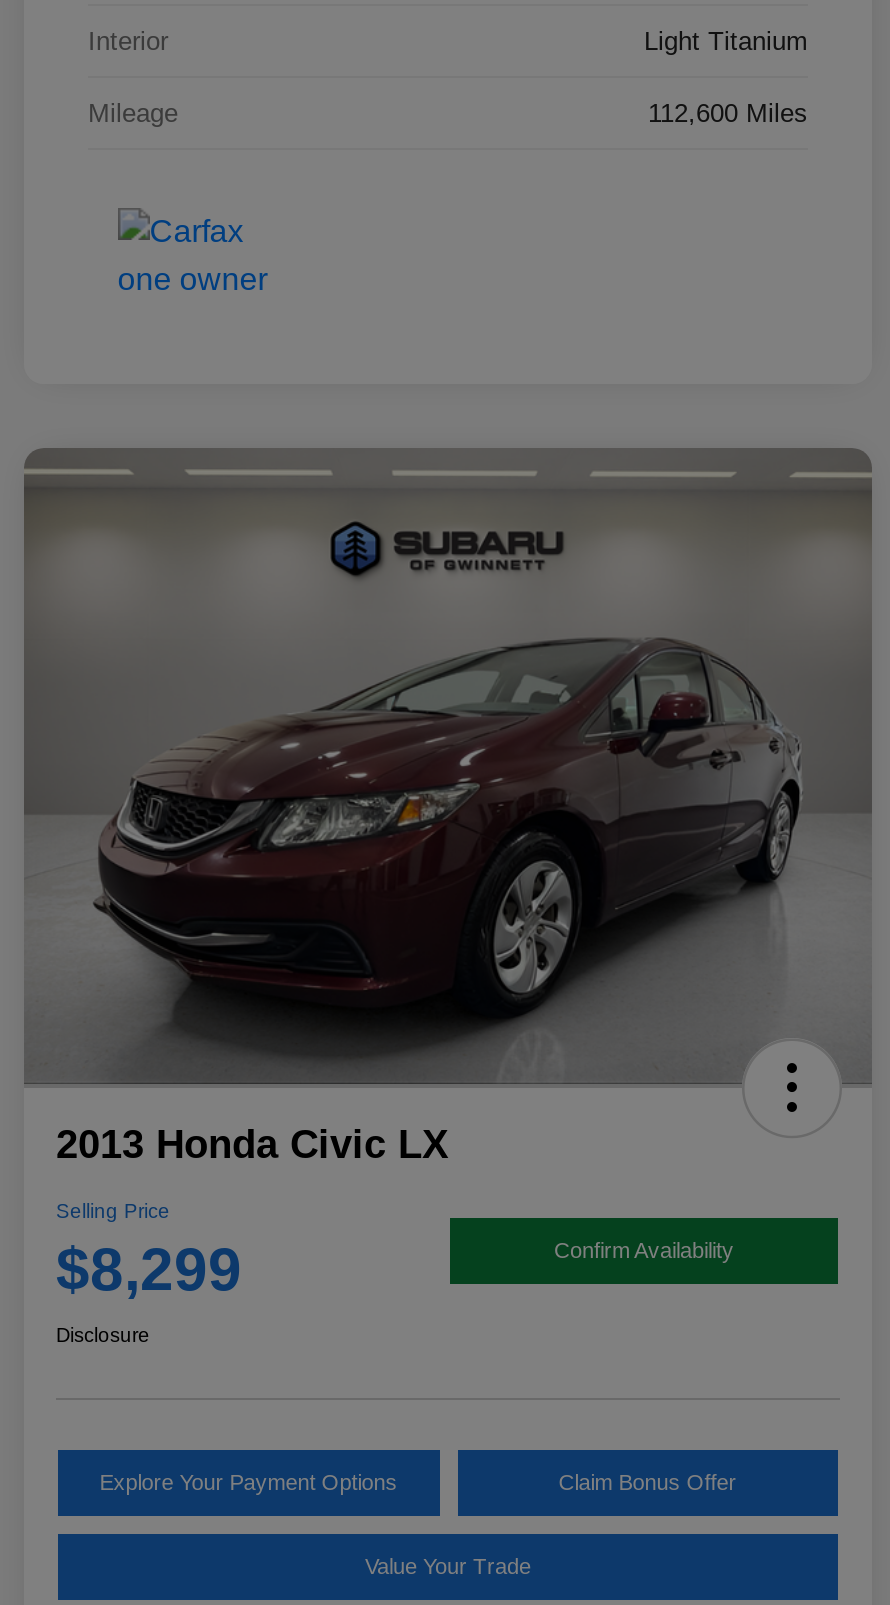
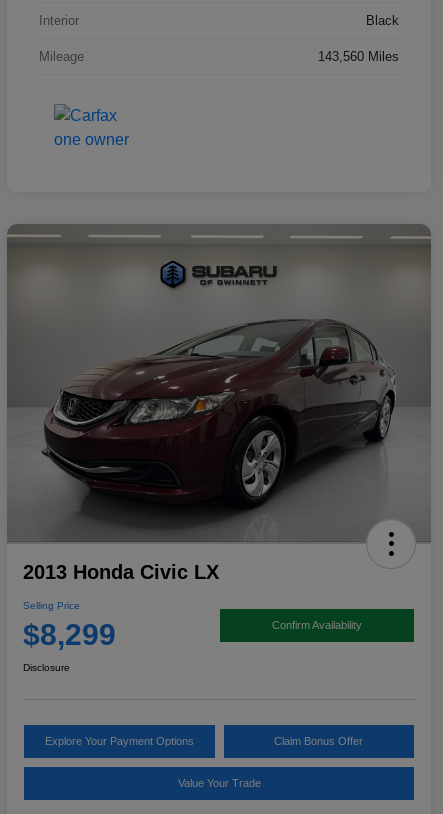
[644,26,808,56] Light Titanium -> [366,13,399,28] Black
[648,98,808,128] 112,600 Miles -> [318,49,399,64] 143,560 Miles

